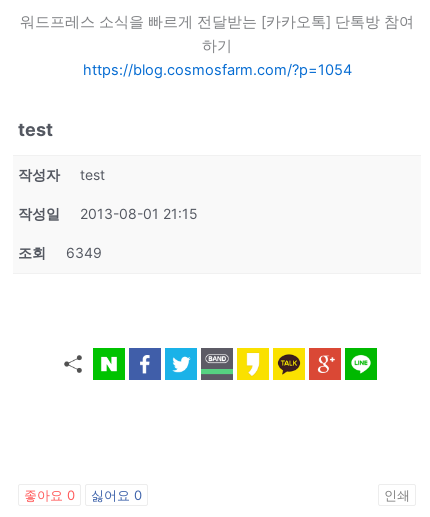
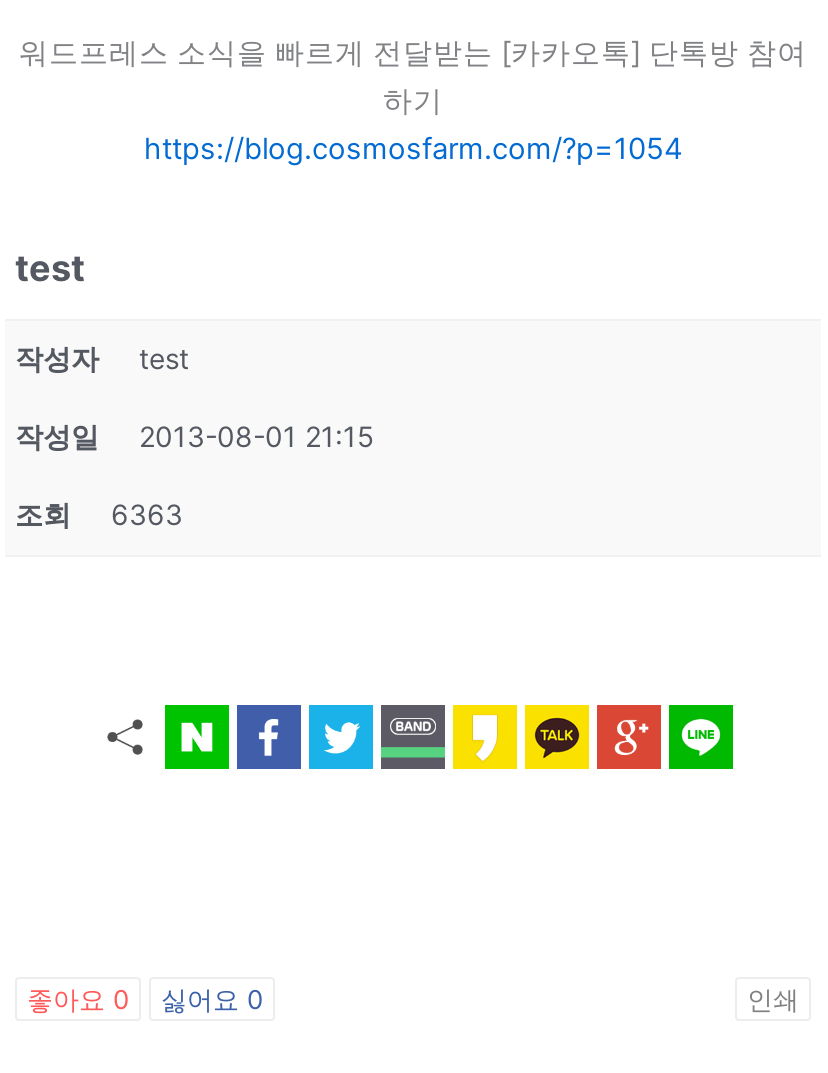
[18,244,102,261] 조회 6349 -> [15,497,183,531] 조회 6363

